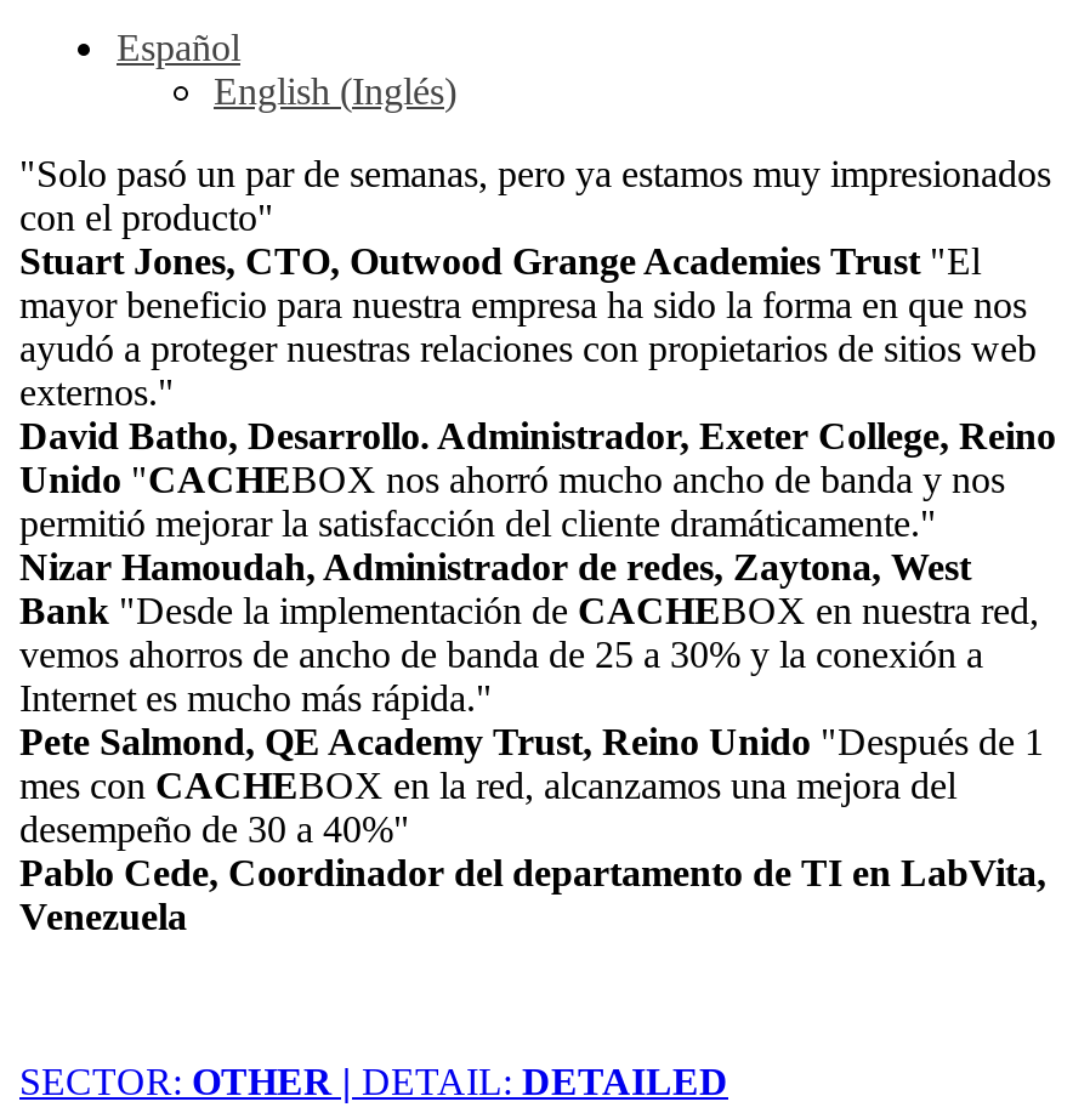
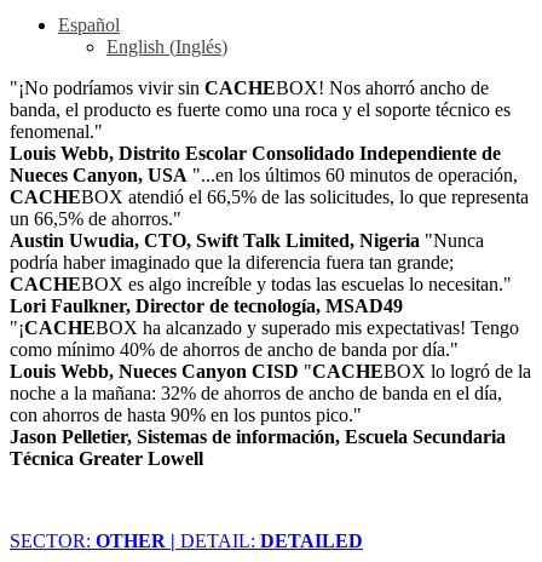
[19,153,1056,937] "Solo pasó un par de semanas, pero ya estamos muy impresionados | con el producto" | Stuart Jones, CTO, Outwood Grange Academies Trust "El | mayor beneficio para nuestra empresa ha sido la forma en que nos | ayudó a proteger nuestras relaciones con propietarios de sitios web | externos." | David Batho, Desarrollo. Administrador, Exeter College, Reino | Unido "CACHEBOX nos ahorró mucho ancho de banda y nos | permitió mejorar la satisfacción del cliente dramáticamente." | Nizar Hamoudah, Administrador de redes, Zaytona, West | Bank "Desde la implementación de CACHEBOX en nuestra red, | vemos ahorros de ancho de banda de 25 a 30% y la conexión a | Internet es mucho más rápida." | Pete Salmond, QE Academy Trust, Reino Unido "Después de 1 | mes con CACHEBOX en la red, alcanzamos una mejora del | desempeño de 30 a 40%" | Pablo Cede, Coordinador del departamento de TI en LabVita, | Venezuela -> [10,78,531,469] "¡No podríamos vivir sin CACHEBOX! Nos ahorró ancho de | banda, el producto es fuerte como una roca y el soporte técnico es | fenomenal." | Louis Webb, Distrito Escolar Consolidado Independiente de | Nueces Canyon, USA "...en los últimos 60 minutos de operación, | CACHEBOX atendió el 66,5% de las solicitudes, lo que representa | un 66,5% de ahorros." | Austin Uwudia, CTO, Swift Talk Limited, Nigeria "Nunca | podría haber imaginado que la diferencia fuera tan grande; | CACHEBOX es algo increíble y todas las escuelas lo necesitan." | Lori Faulkner, Director de tecnología, MSAD49 | "¡ CACHEBOX ha alcanzado y superado mis expectativas! Tengo | como mínimo 40% de ahorros de ancho de banda por día." | Louis Webb, Nueces Canyon CISD "CACHEBOX lo logró de la | noche a la mañana: 32% de ahorros de ancho de banda en el día, | con ahorros de hasta 90% en los puntos pico." | Jason Pelletier, Sistemas de información, Escuela Secundaria | Técnica Greater Lowell

